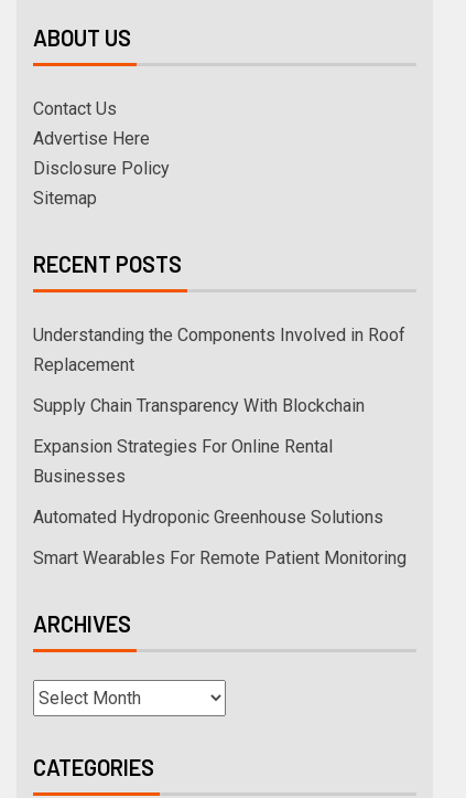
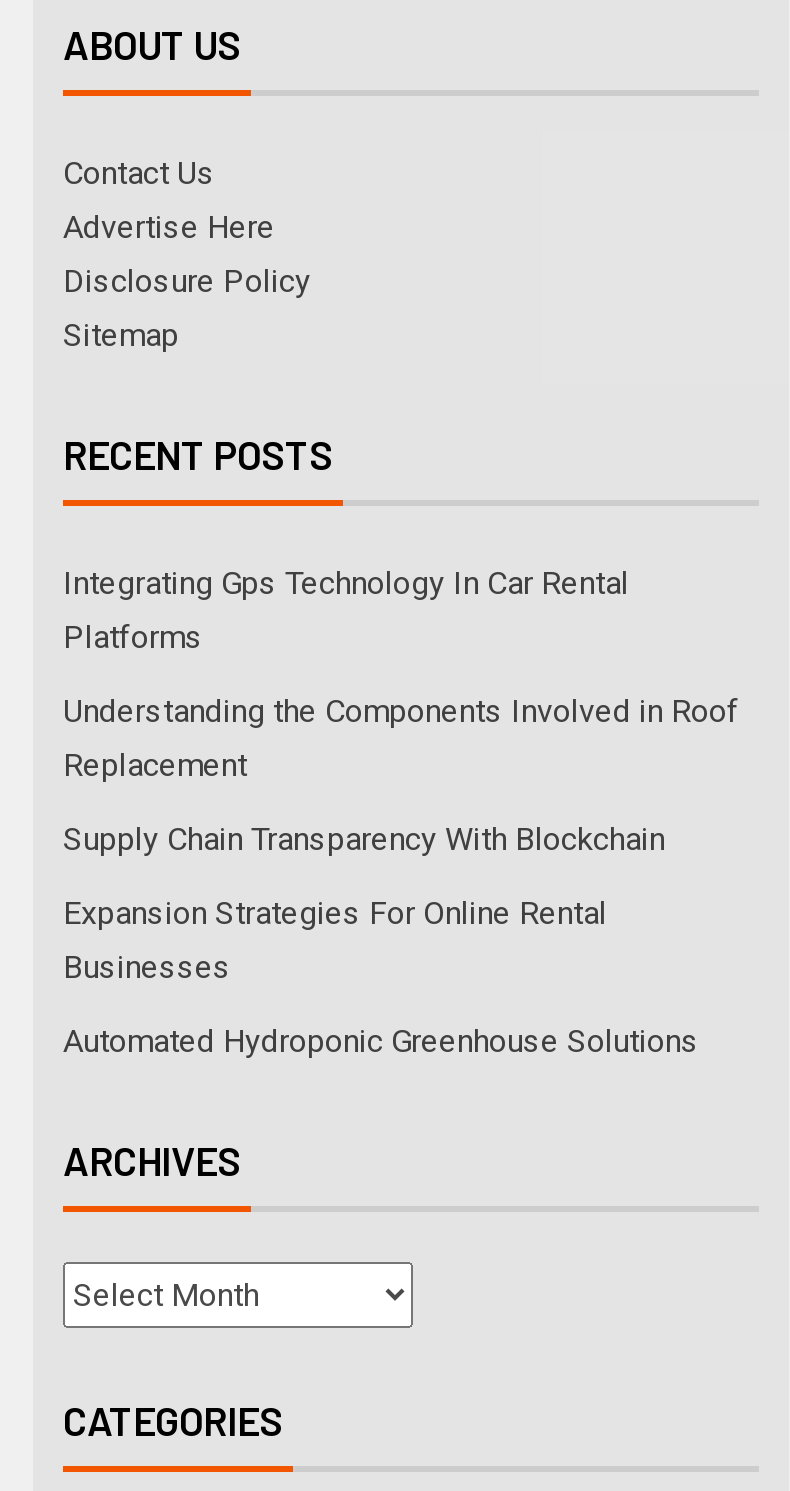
none -> [63,564,629,656] Integrating Gps Technology In Car Rental | Platforms
moved [33,325,405,528] -> [63,692,739,1060]: Understanding the Components Involved in Roof | Replacement | Supply Chain Transparency With Blockchain | Expansion Strategies For Online Rental | Businesses | Automated Hydroponic Greenhouse Solutions
[33,548,407,569] Smart Wearables For Remote Patient Monitoring -> none

